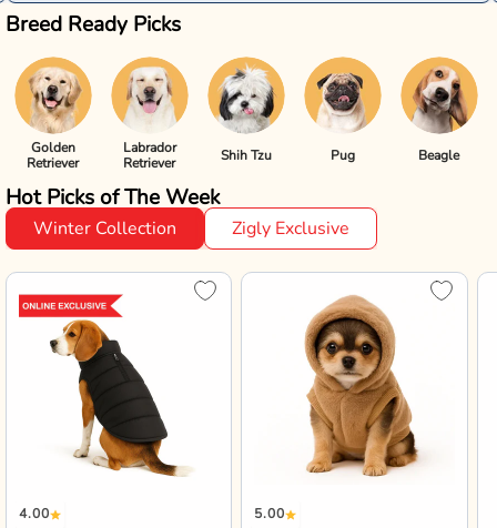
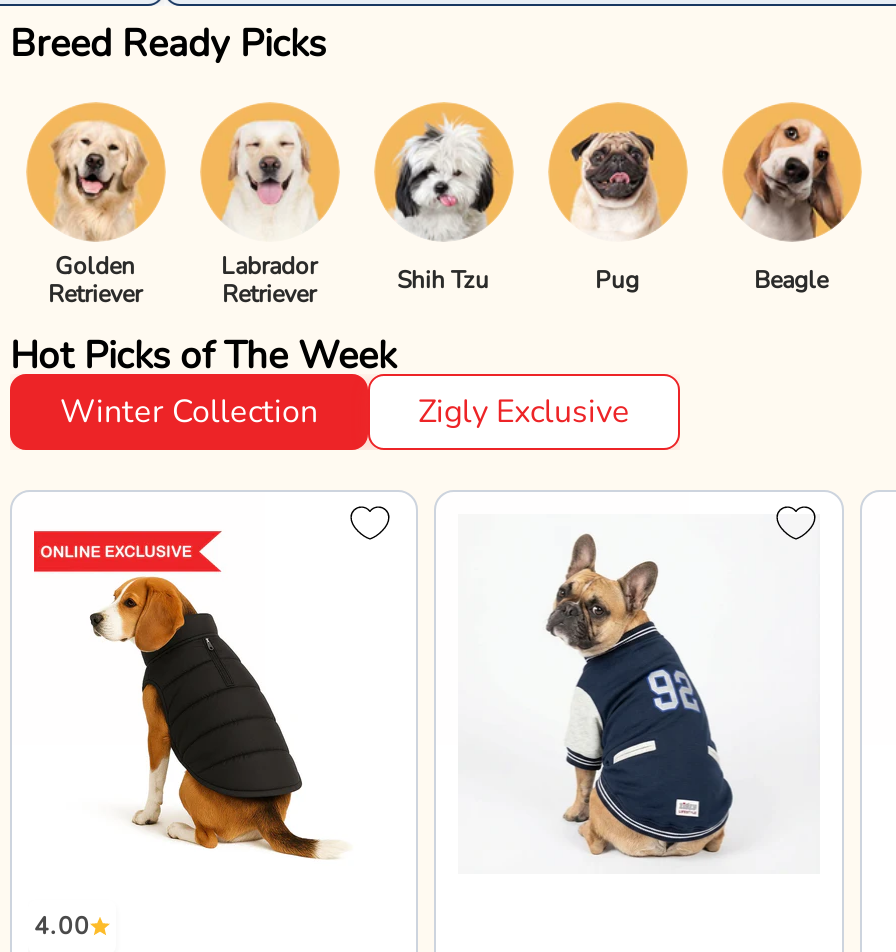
[303,294,419,477] [image] -> [544,532,754,860] [image]
[254,505,286,523] 5.00 -> none

